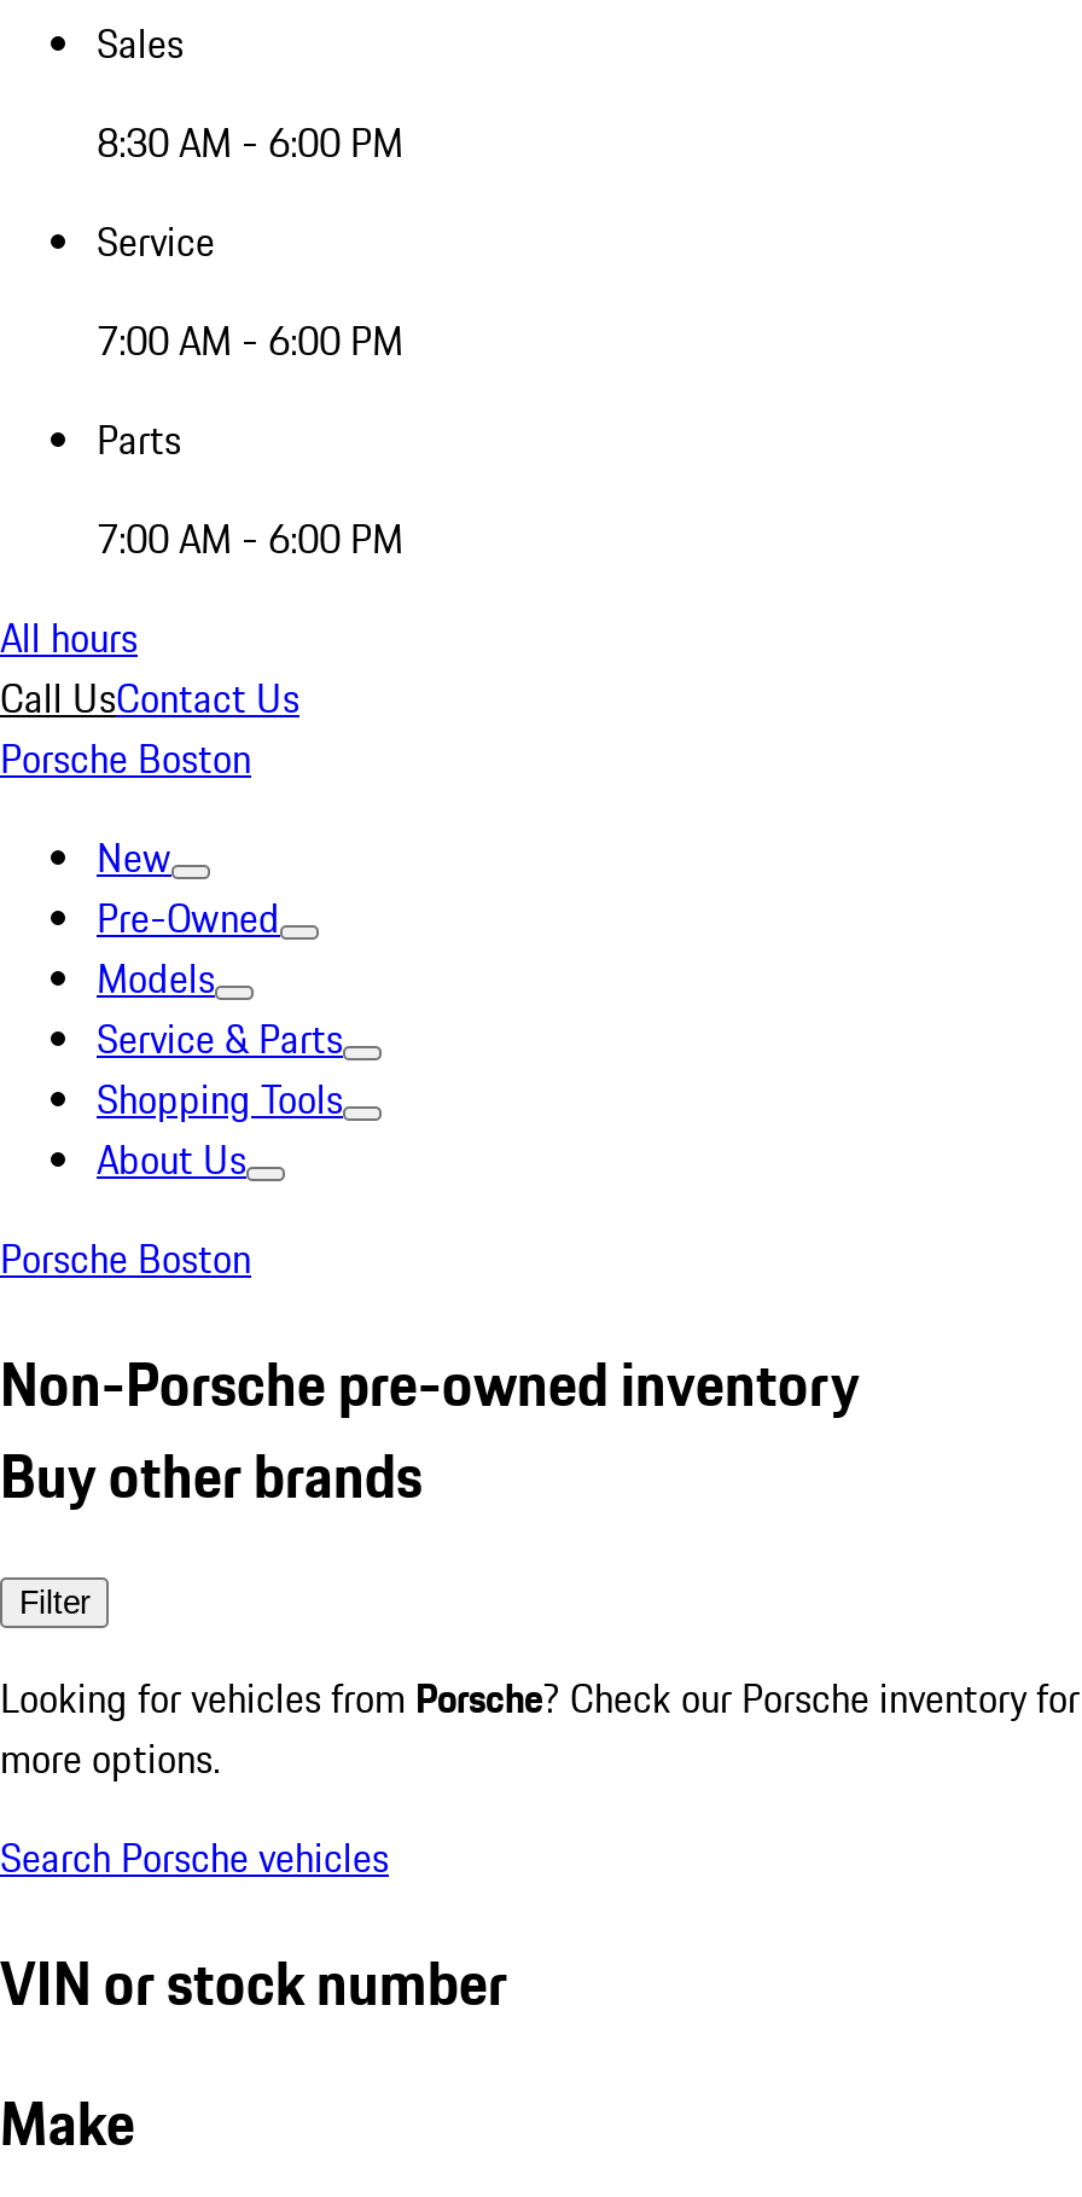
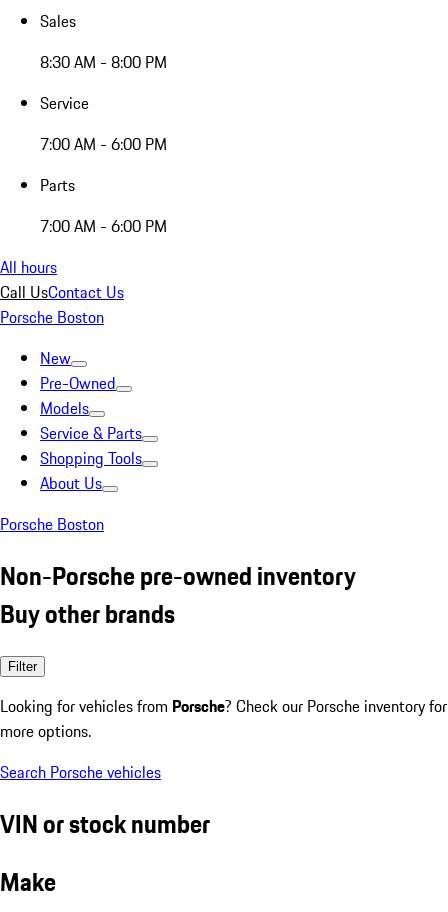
[97,114,403,172] 8:30 AM - 6:00 PM -> [40,50,167,74] 8:30 AM - 8:00 PM

